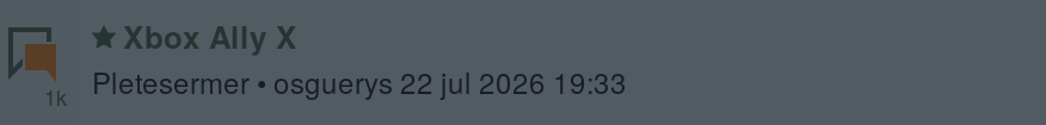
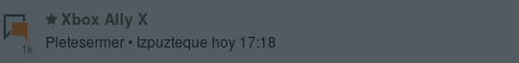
[92,61,627,101] Pletesermer • osguerys 22 jul 2026 19:33 -> [45,31,276,51] Pletesermer • Izpuzteque hoy 17:18

